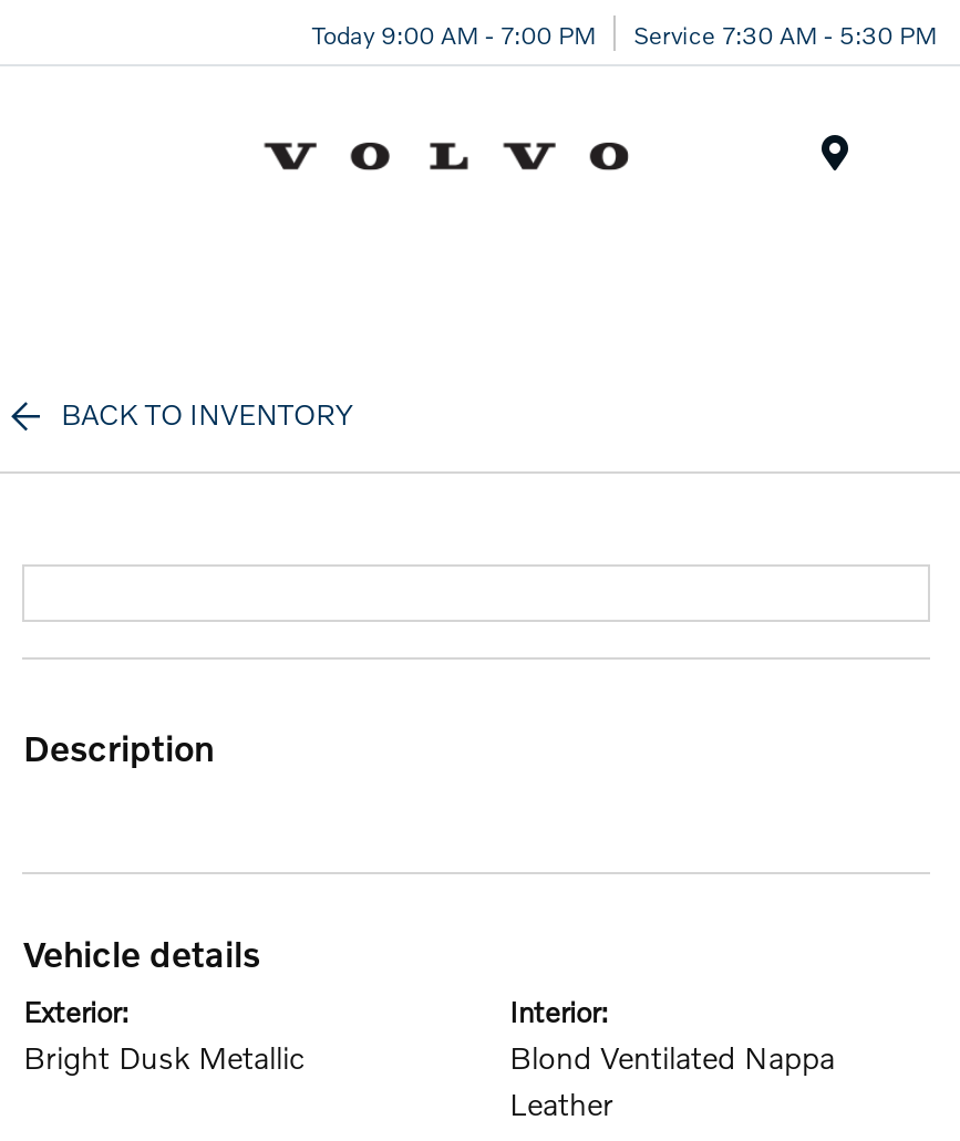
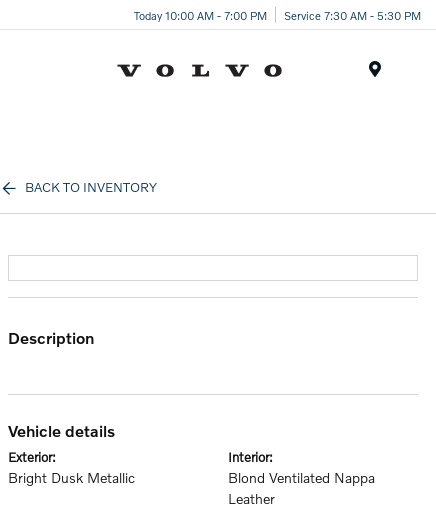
[312,17,937,48] Today 9:00 AM - 7:00 PM Service 7:30 AM - 5:30 PM -> [134,7,421,21] Today 10:00 AM - 7:00 PM Service 7:30 AM - 5:30 PM

